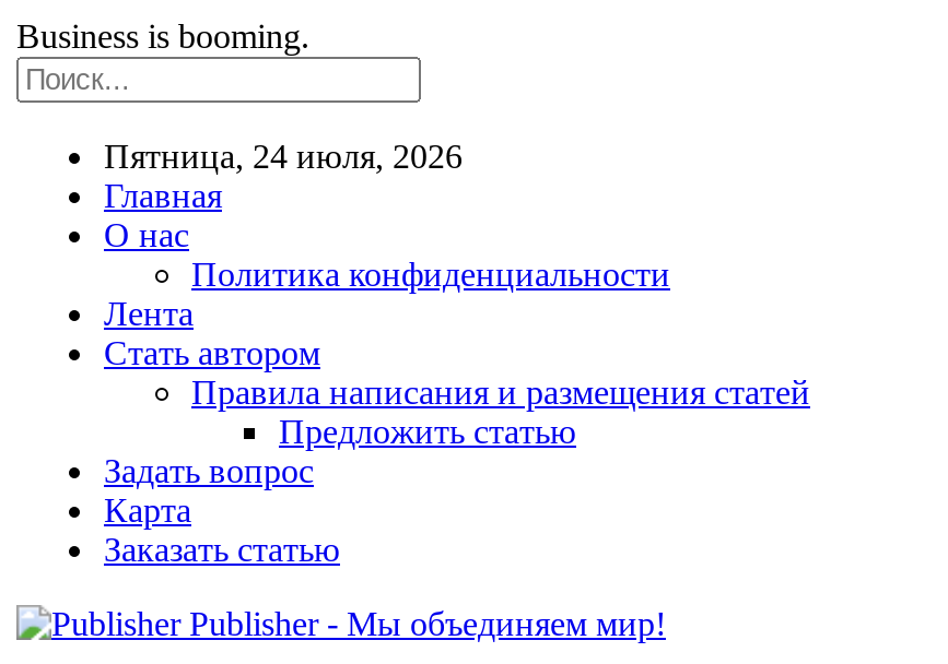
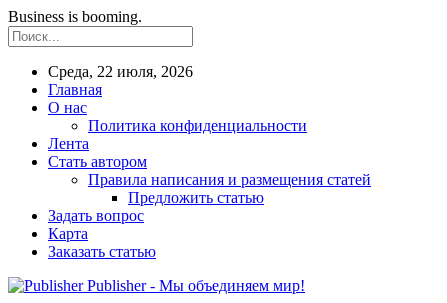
[104,138,463,175] Пятница, 24 июля, 2026 -> [48,63,193,80] Среда, 22 июля, 2026

